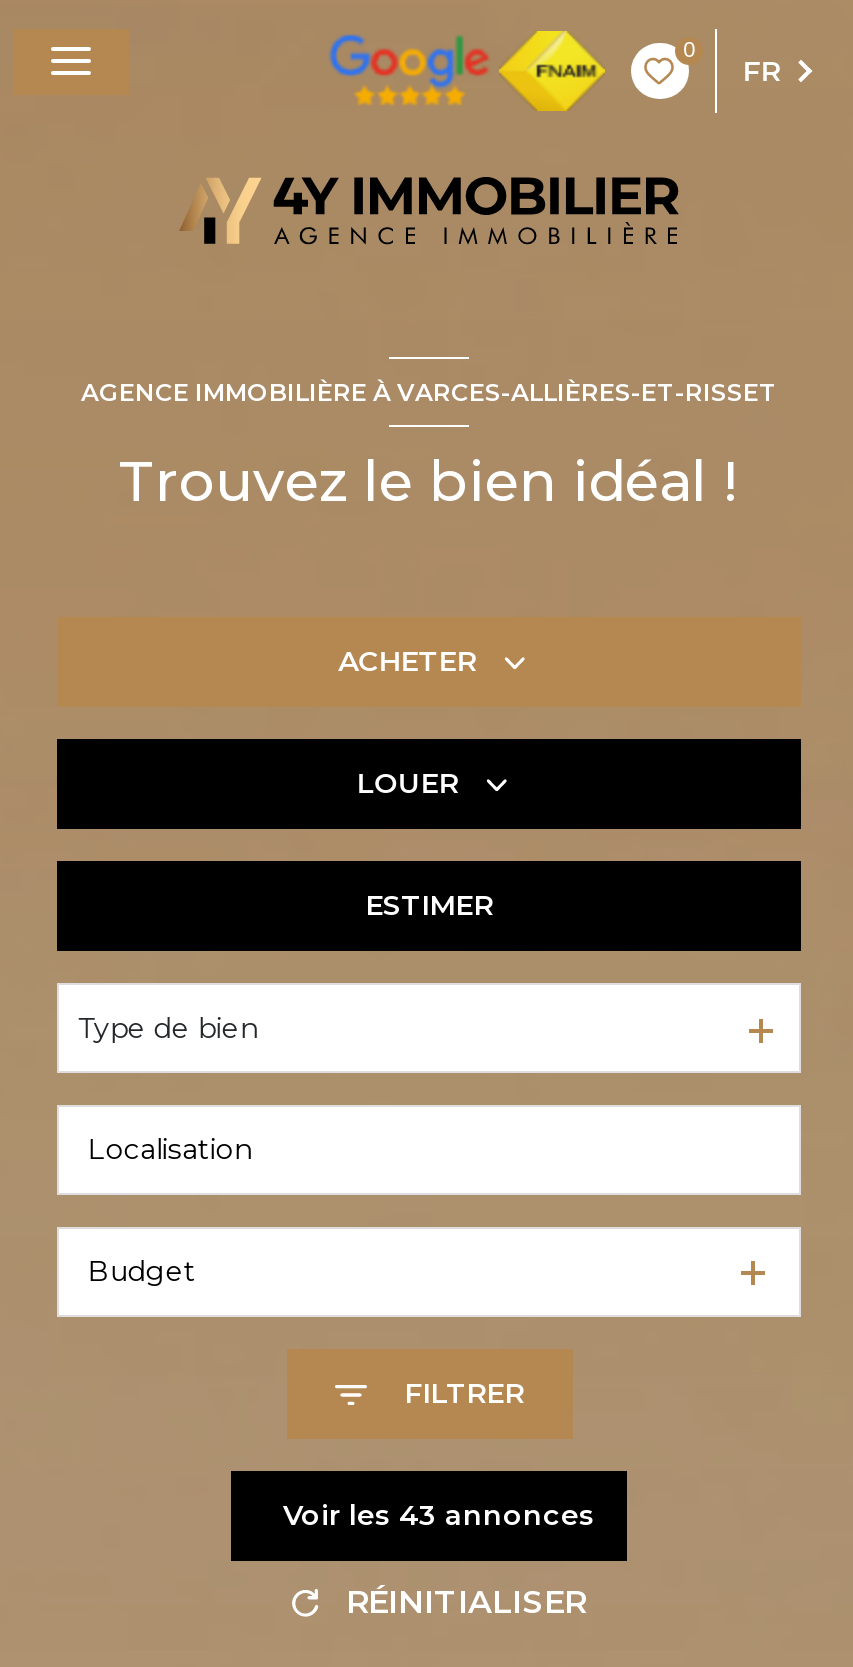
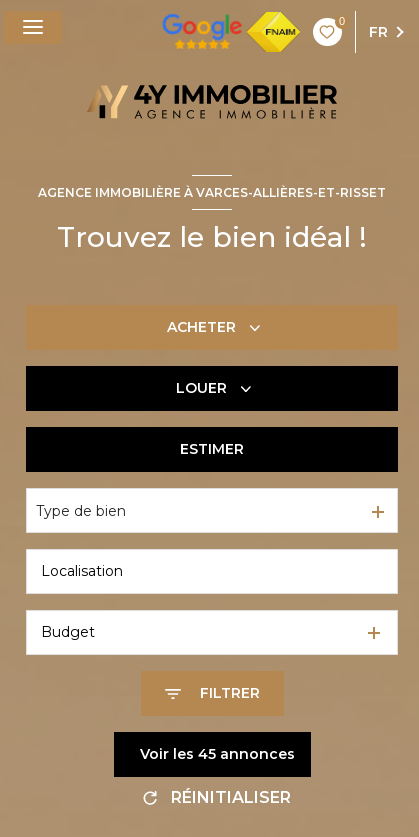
[283,1498,595,1534] Voir les 43 annonces -> [139,745,294,763] Voir les 45 annonces

